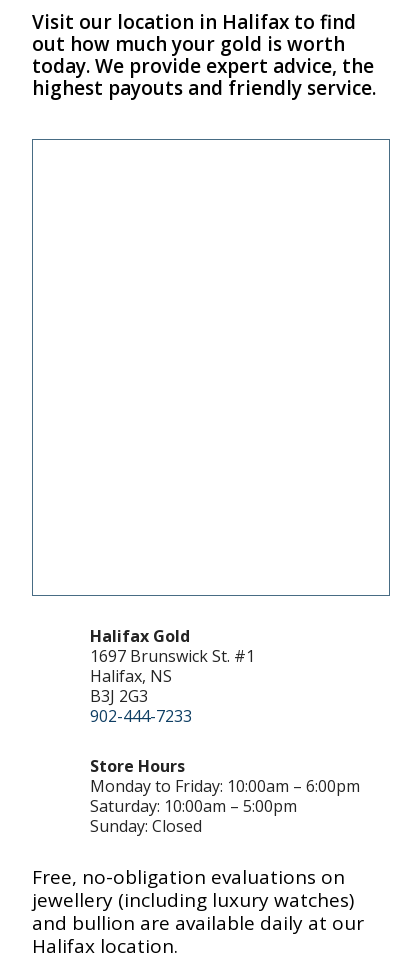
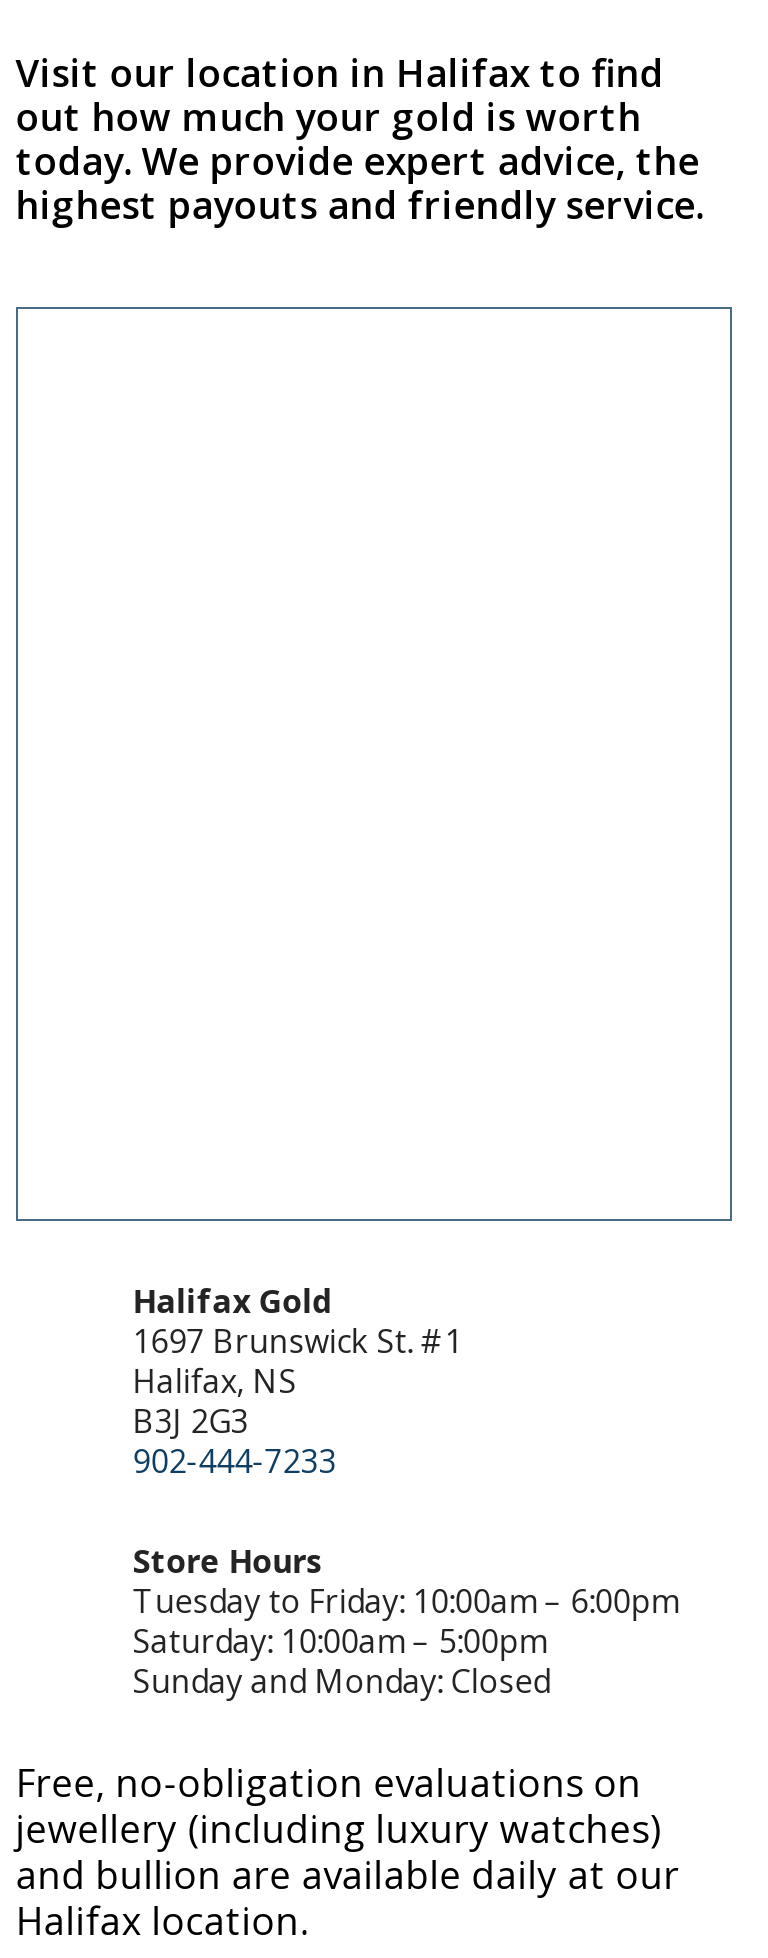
[90,775,360,797] Monday to Friday: 10:00am – 6:00pm -> [132,1578,678,1622] Tuesday to Friday: 10:00am – 6:00pm
[90,815,202,837] Sunday: Closed -> [132,1658,550,1702] Sunday and Monday: Closed

